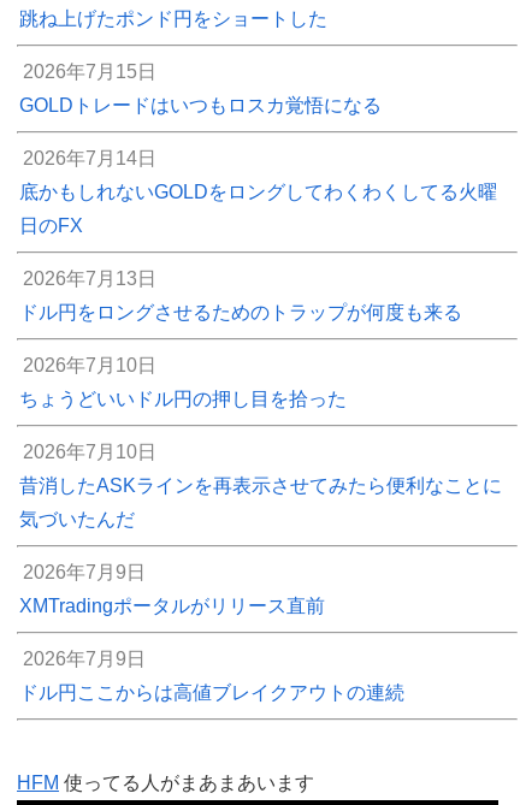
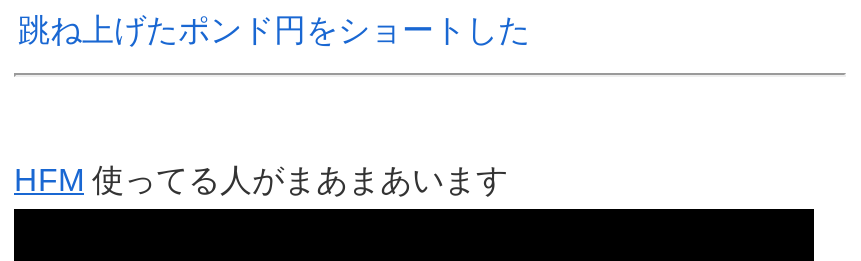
[19,61,502,702] 2026年7月15日 | GOLDトレードはいつもロスカ覚悟になる | 2026年7月14日 | 底かもしれないGOLDをロングしてわくわくしてる火曜 | 日のFX | 2026年7月13日 | ドル円をロングさせるためのトラップが何度も来る | 2026年7月10日 | ちょうどいいドル円の押し目を拾った | 2026年7月10日 | 昔消したASKラインを再表示させてみたら便利なことに | 気づいたんだ | 2026年7月9日 | XMTradingポータルがリリース直前 | 2026年7月9日 | ドル円ここからは高値ブレイクアウトの連続 -> none

